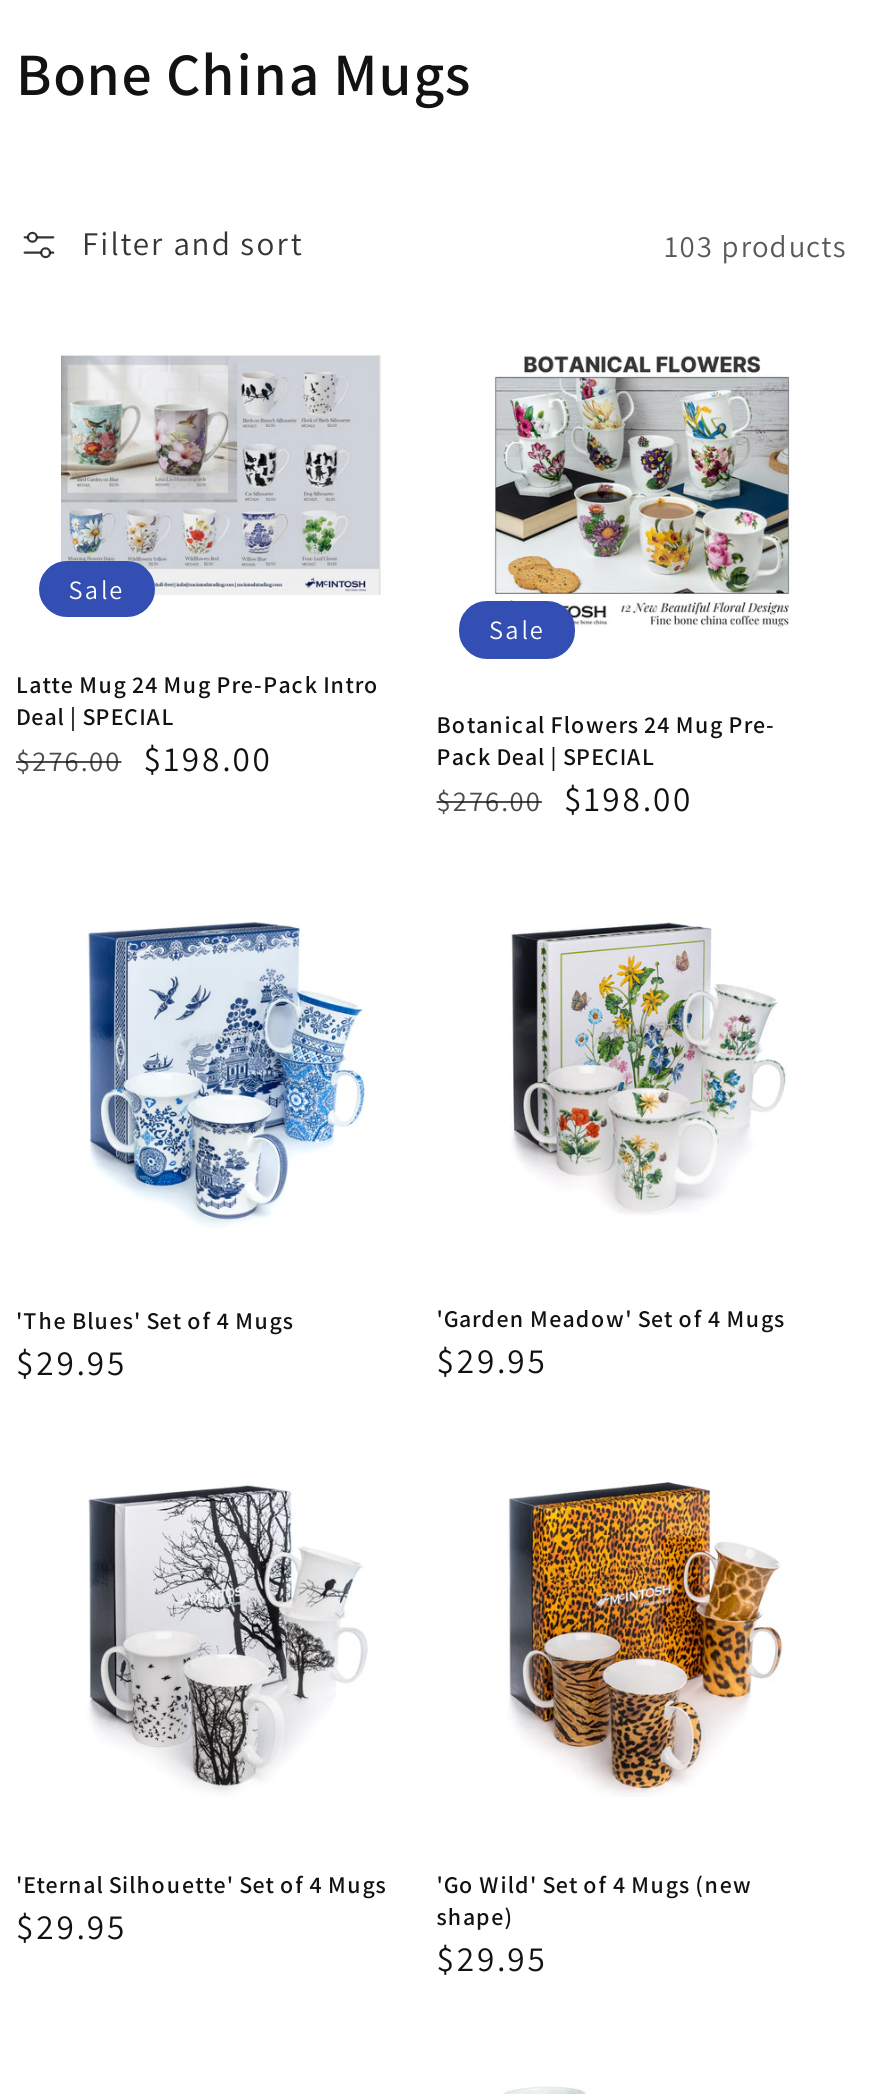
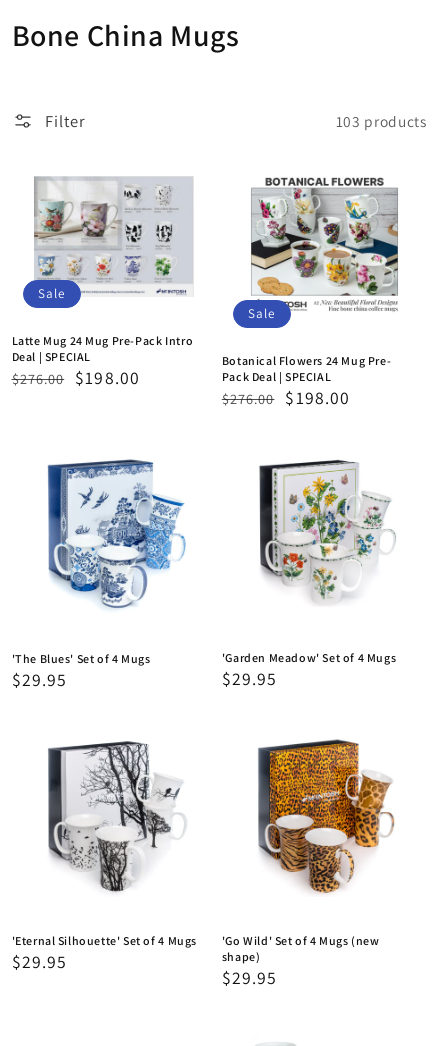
[82,221,303,265] Filter and sort -> [44,109,86,131] Filter

